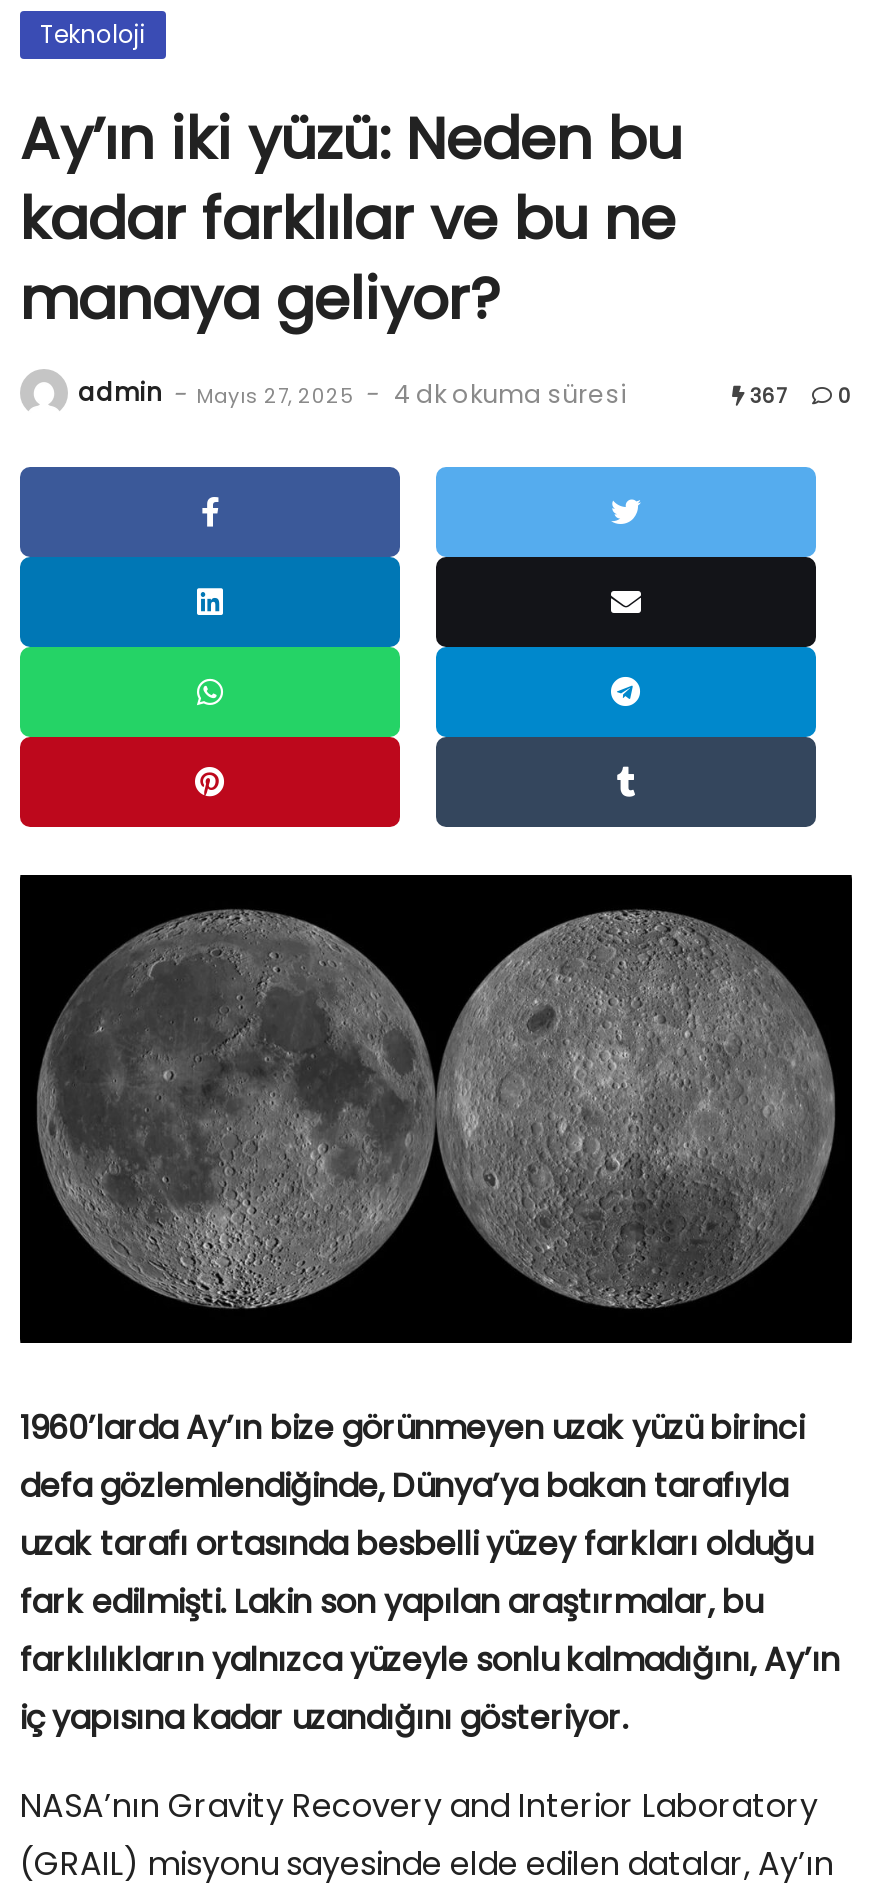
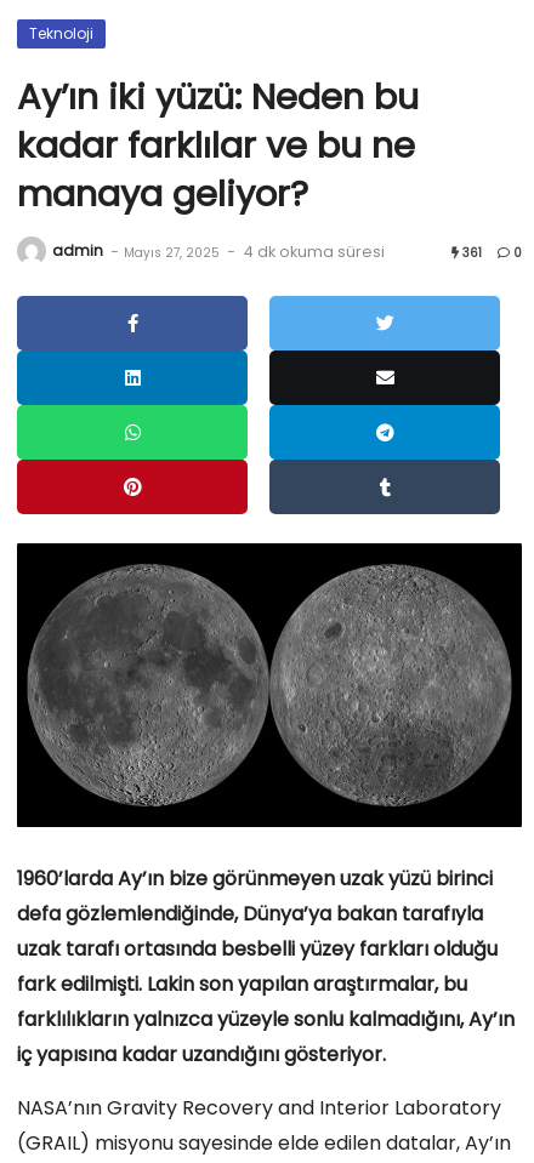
[744,380,852,410] 367 0 -> [459,243,522,261] 361 0

